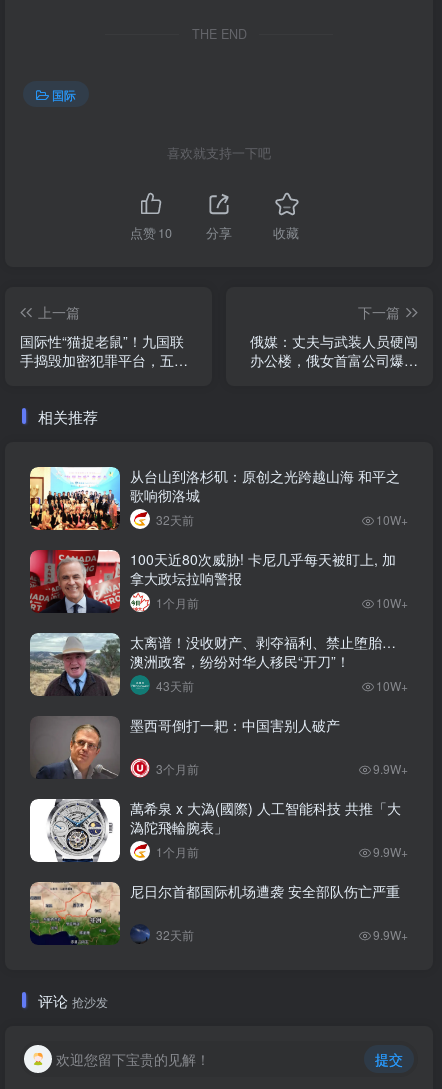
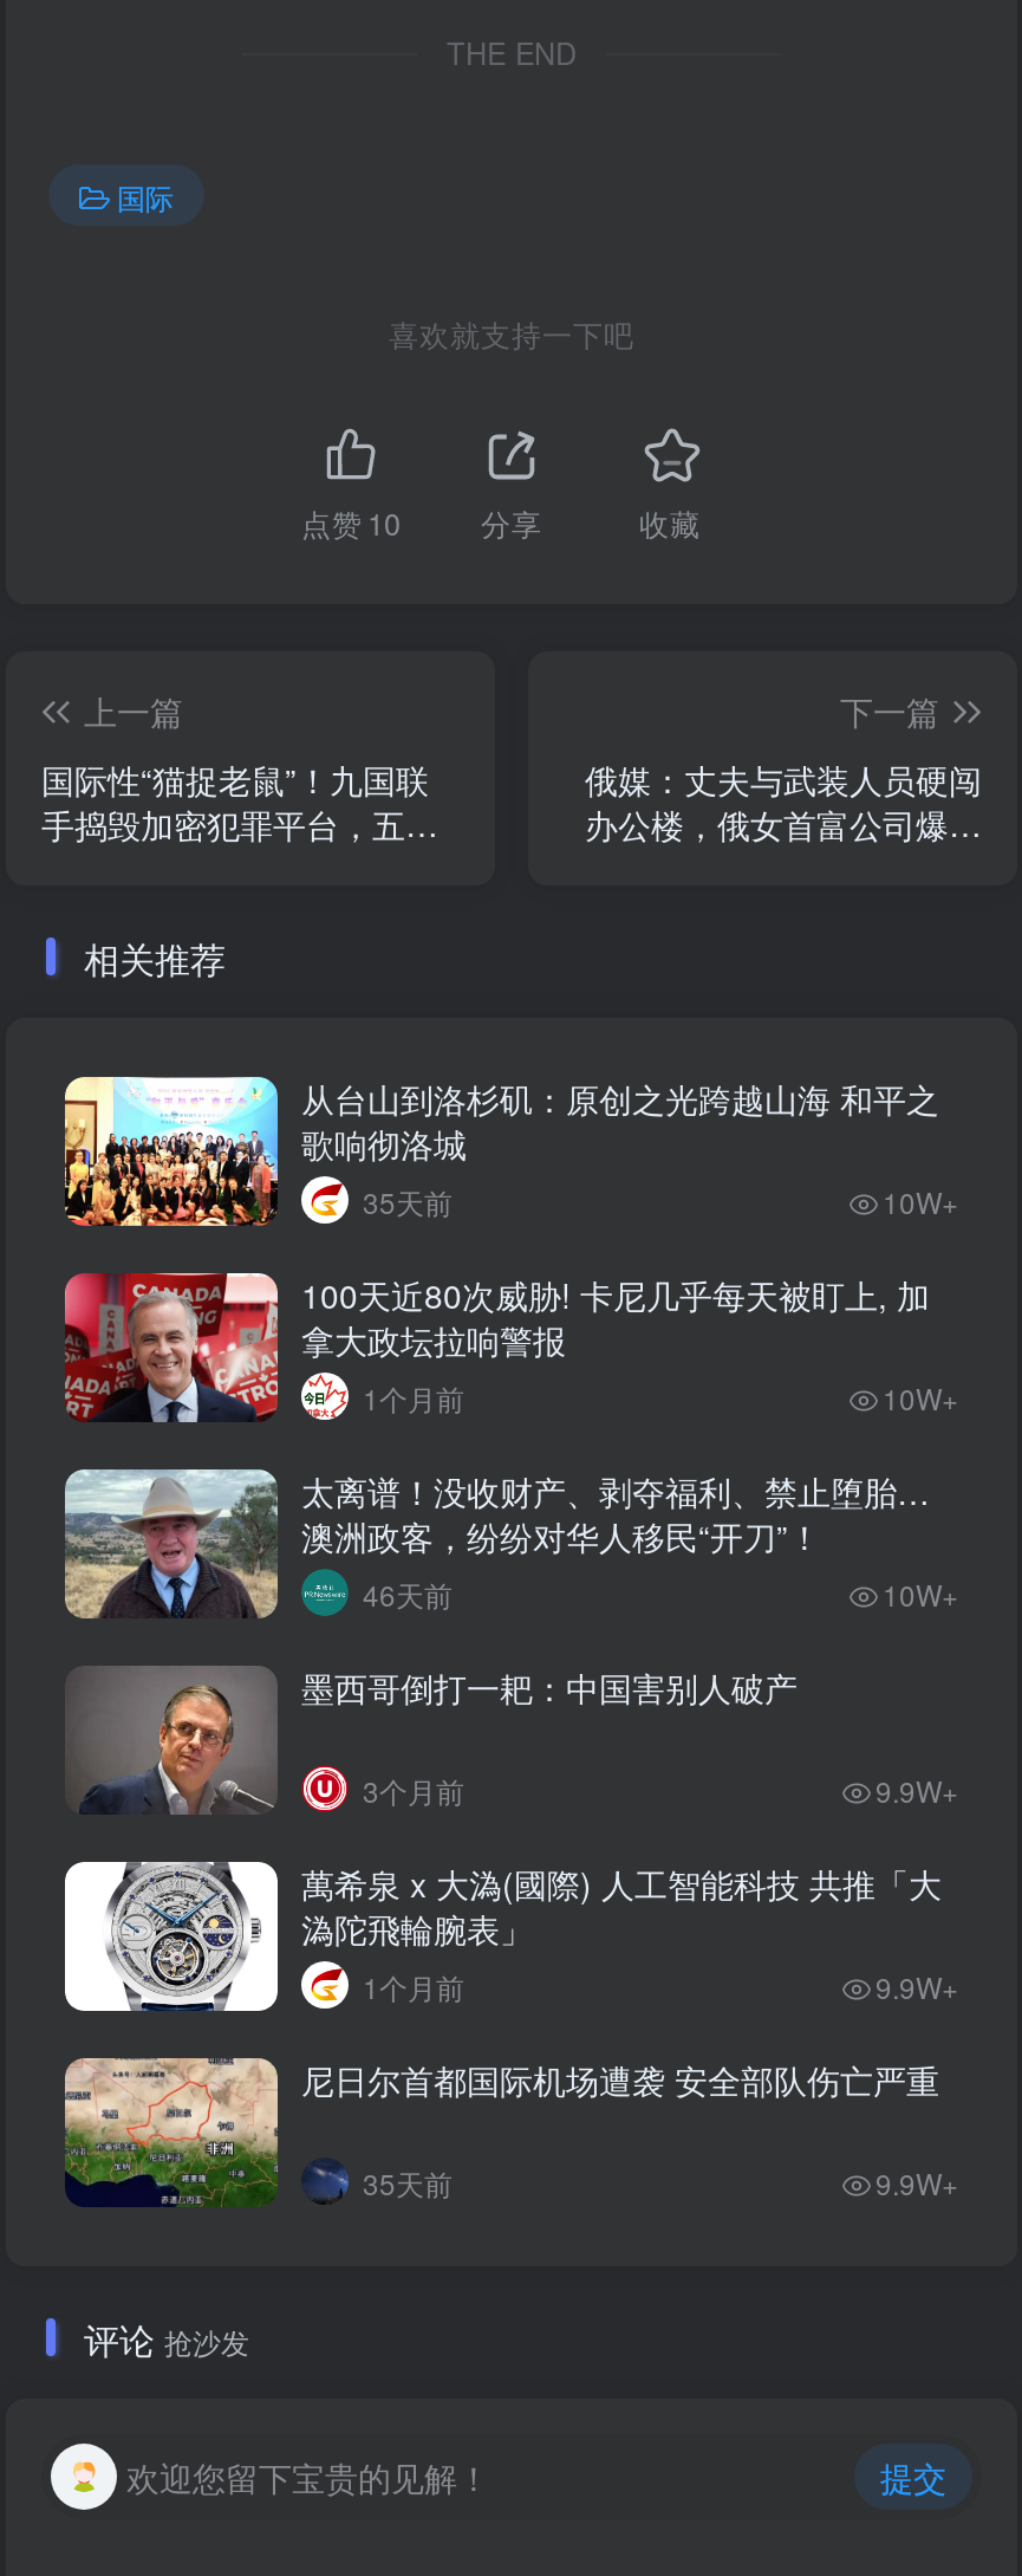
[156,511,194,528] 32天前 -> [363,1181,453,1221] 35天前
[156,677,194,694] 43天前 -> [363,1573,453,1614] 46天前
[156,926,194,943] 32天前 -> [363,2162,453,2202] 35天前

